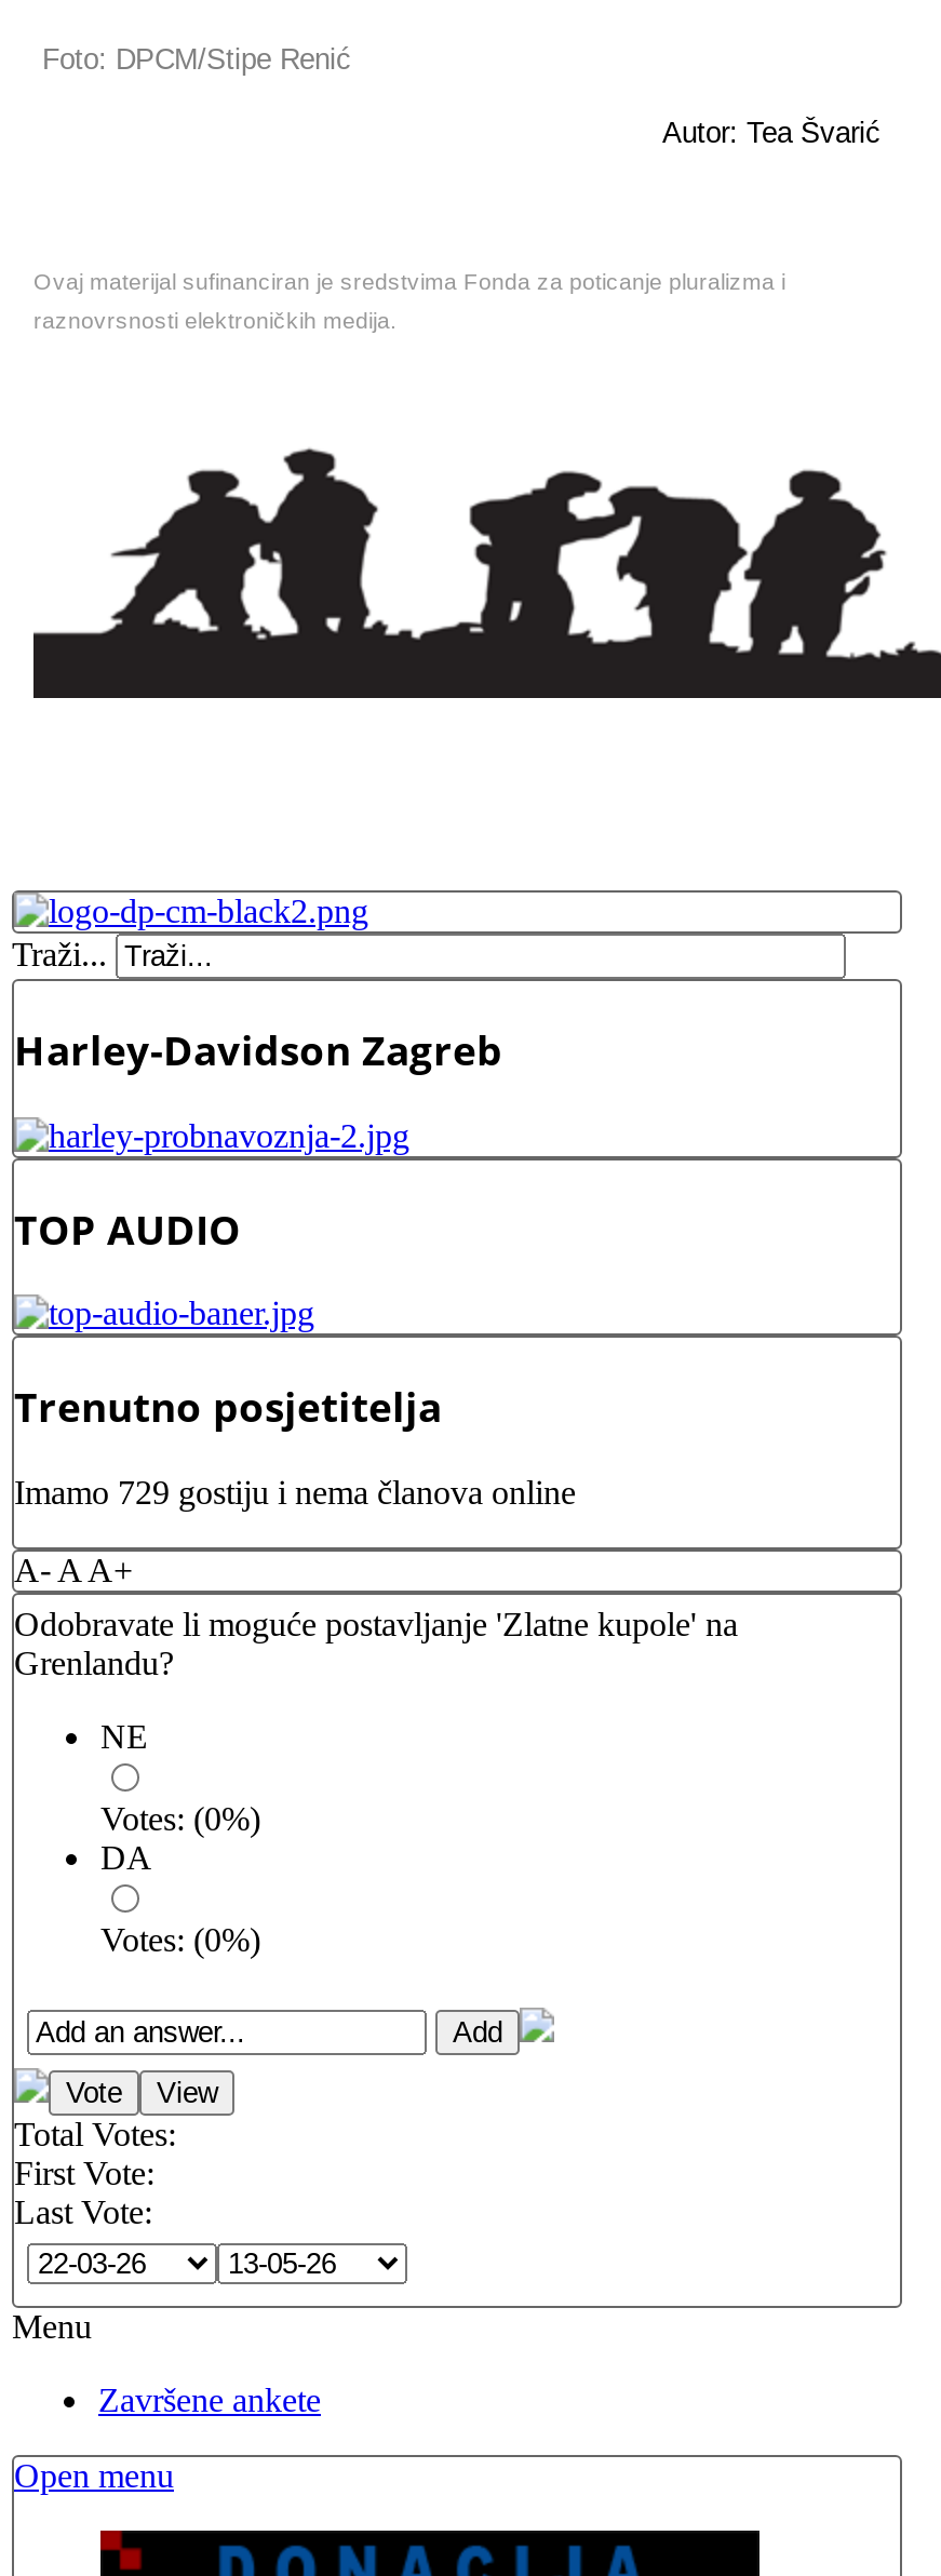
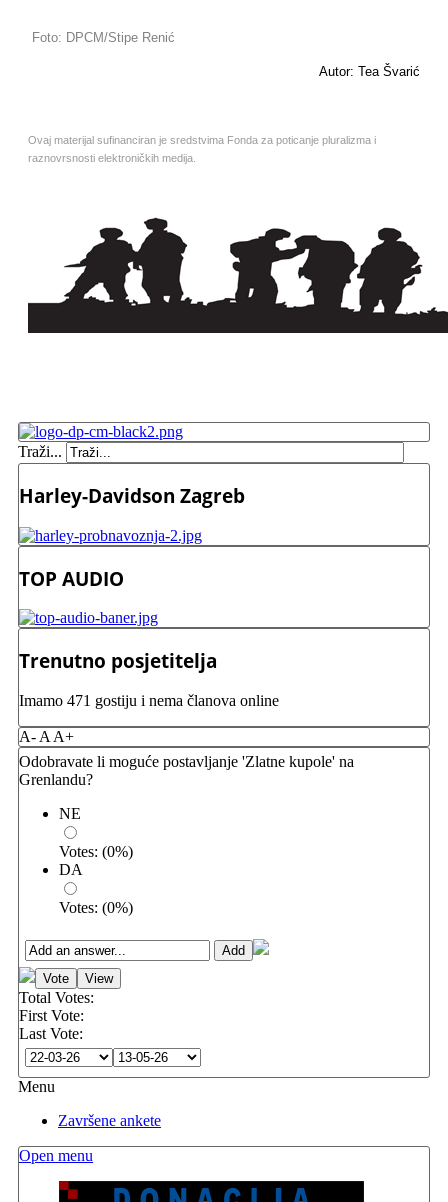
[14,1473,576,1510] Imamo 729 gostiju i nema članova online -> [19,692,279,709] Imamo 471 gostiju i nema članova online

